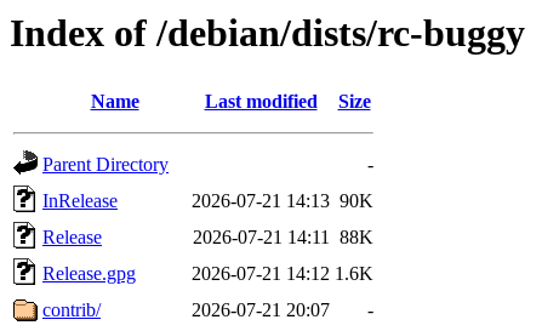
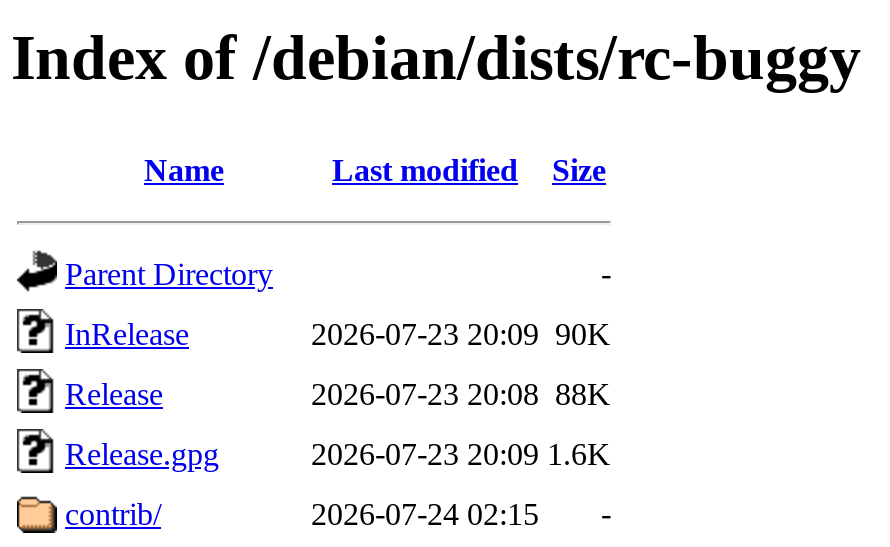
[192,190,373,211] 2026-07-21 14:13 90K -> [311,317,611,351] 2026-07-23 20:09 90K
[193,227,373,247] 2026-07-21 14:11 88K -> [311,377,611,411] 2026-07-23 20:08 88K
[192,263,373,284] 2026-07-21 14:12 1.6K -> [311,437,611,471] 2026-07-23 20:09 1.6K
[192,299,330,320] 2026-07-21 20:07 -> [311,497,539,531] 2026-07-24 02:15

